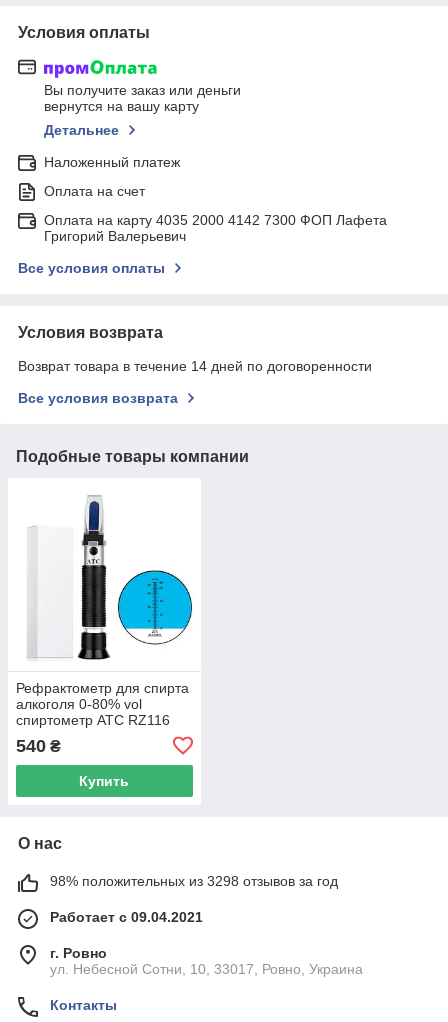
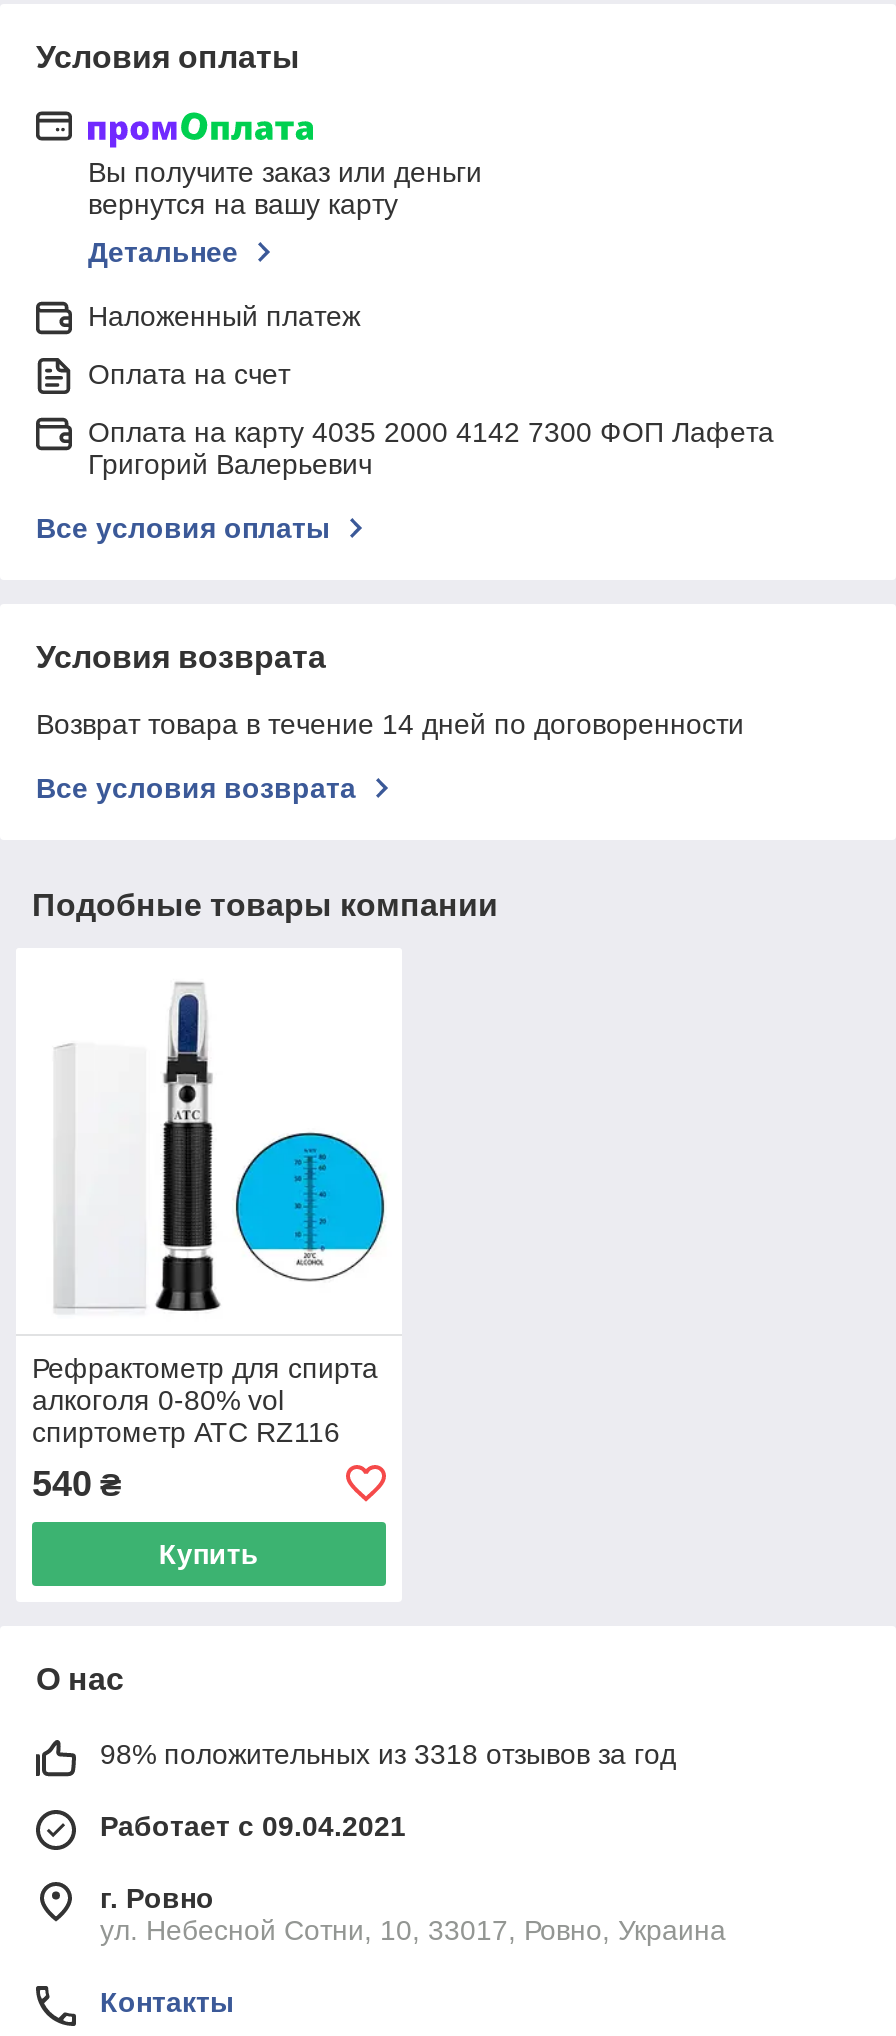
[50,873,338,889] 98% положительных из 3298 отзывов за год -> [100,1738,676,1770] 98% положительных из 3318 отзывов за год

